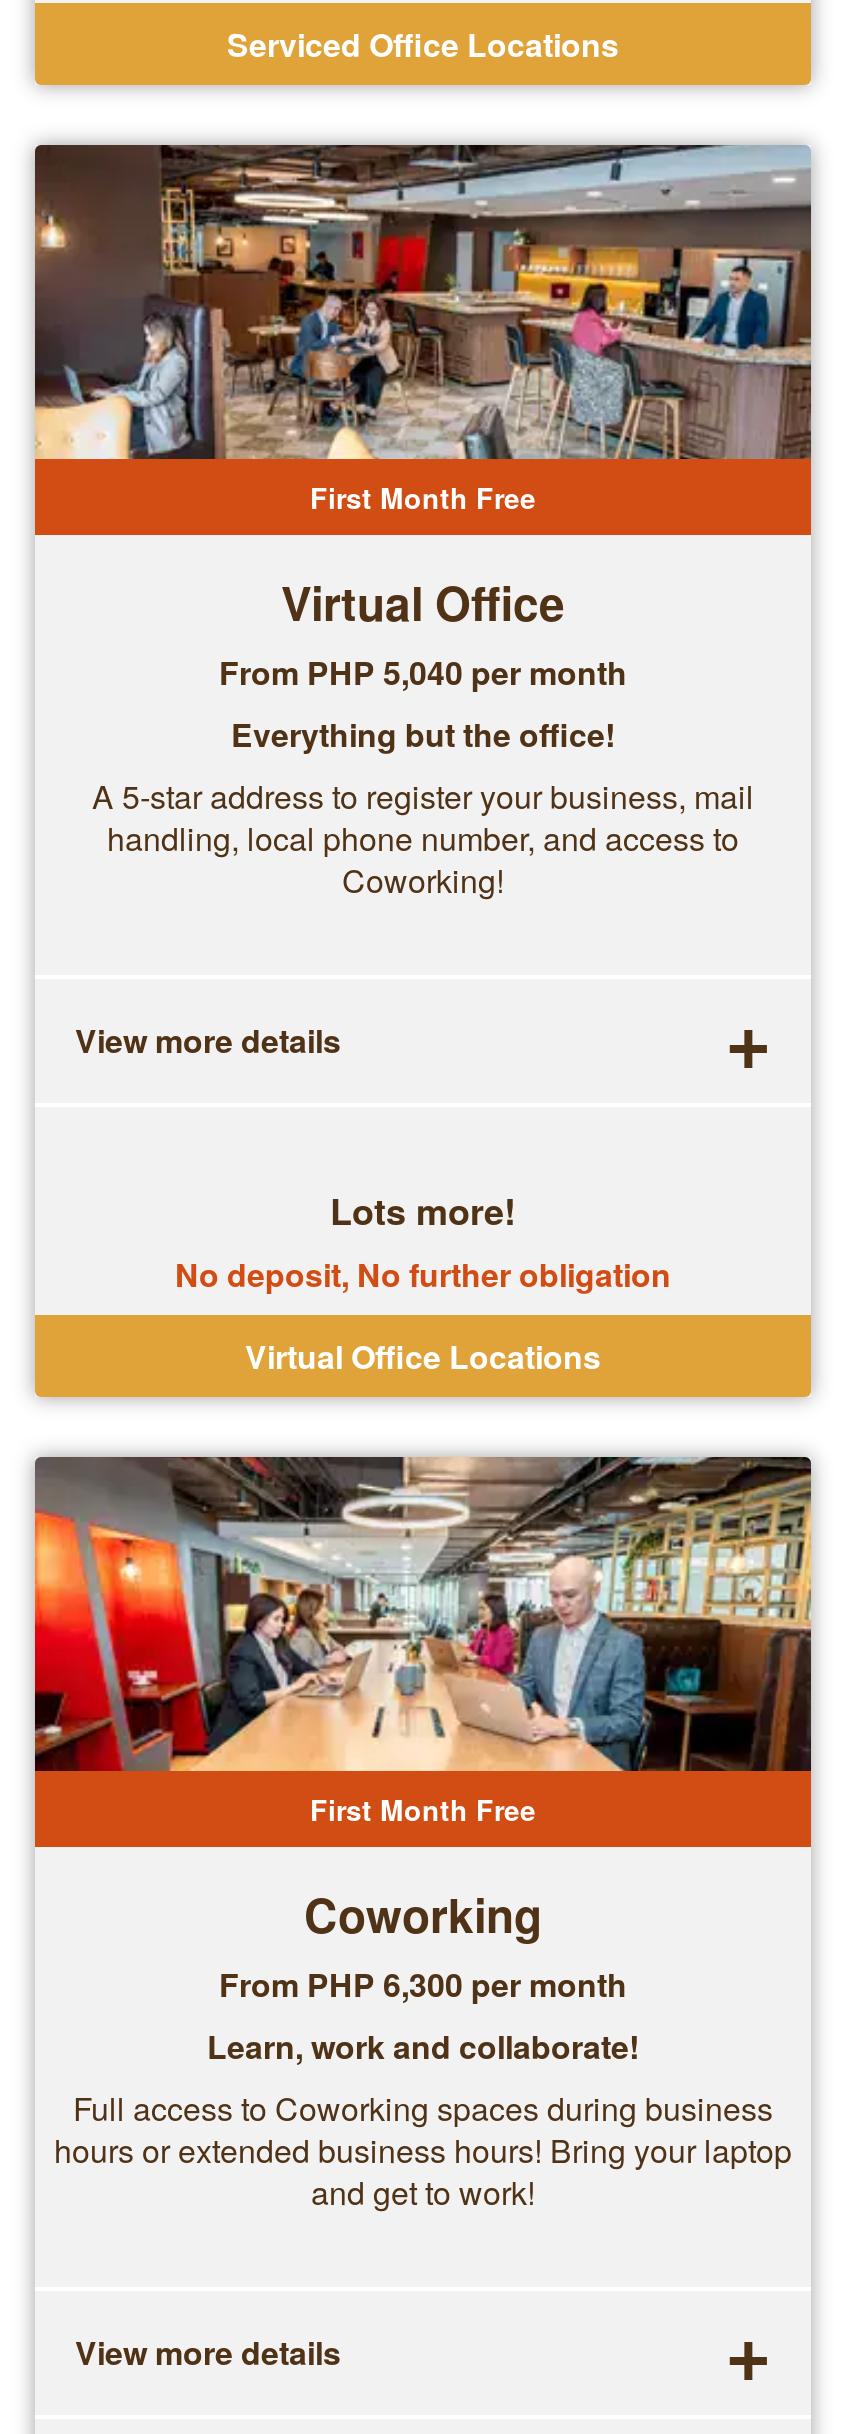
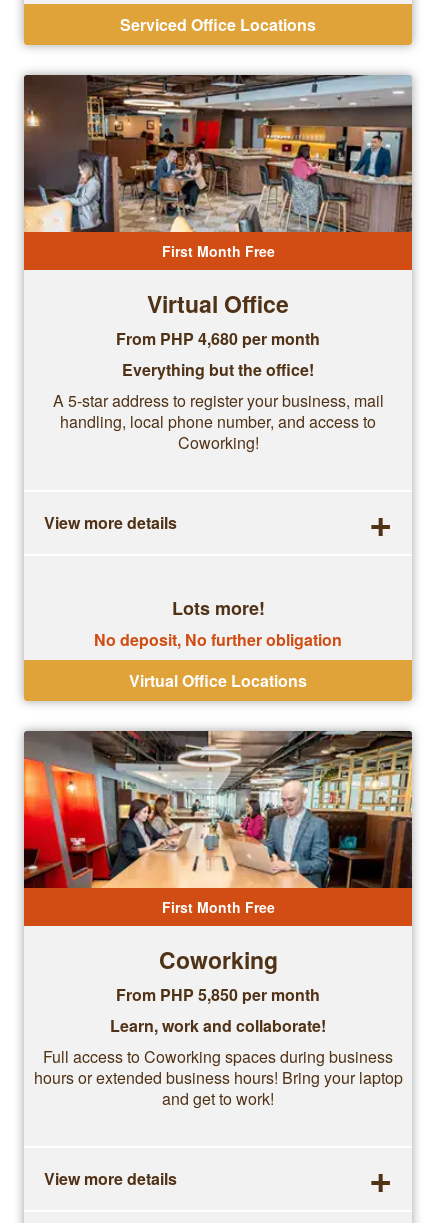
[219,649,627,695] From PHP 5,040 per month -> [116,327,320,350] From PHP 4,680 per month
[219,1961,627,2007] From PHP 6,300 per month -> [116,983,320,1006] From PHP 5,850 per month

